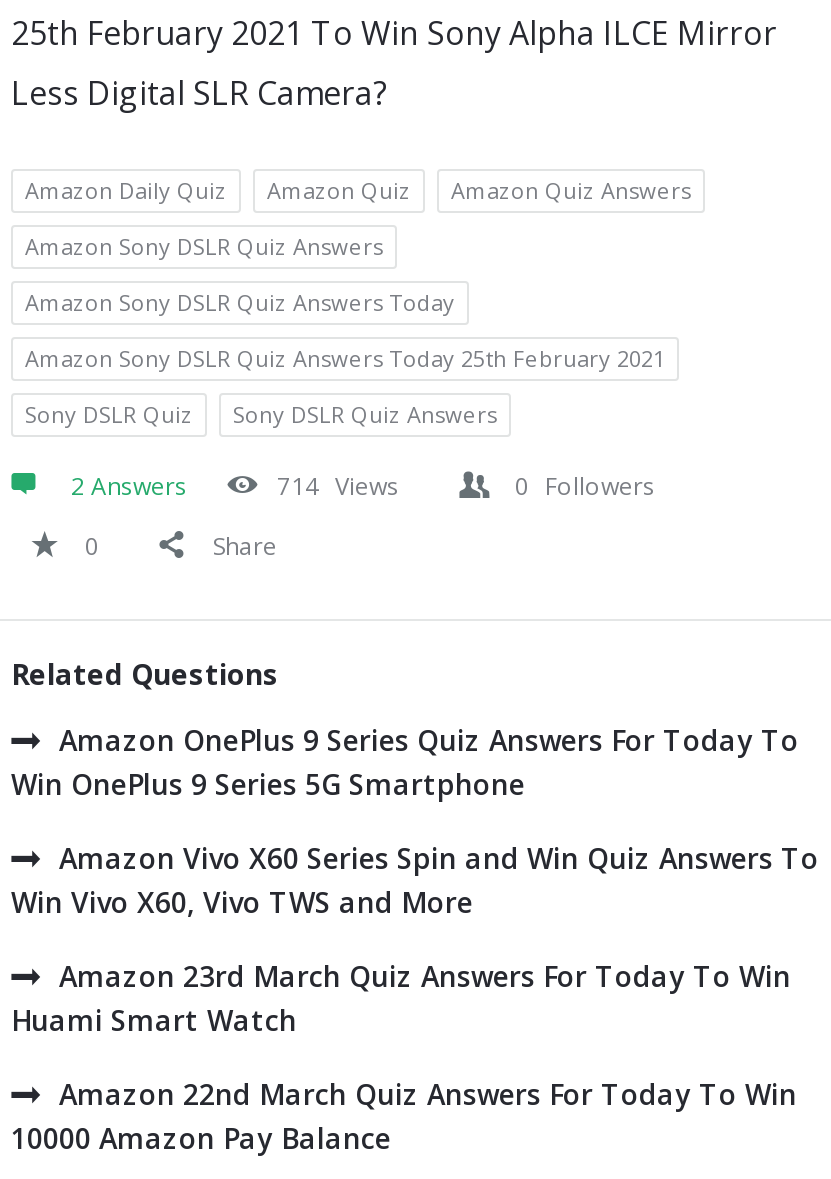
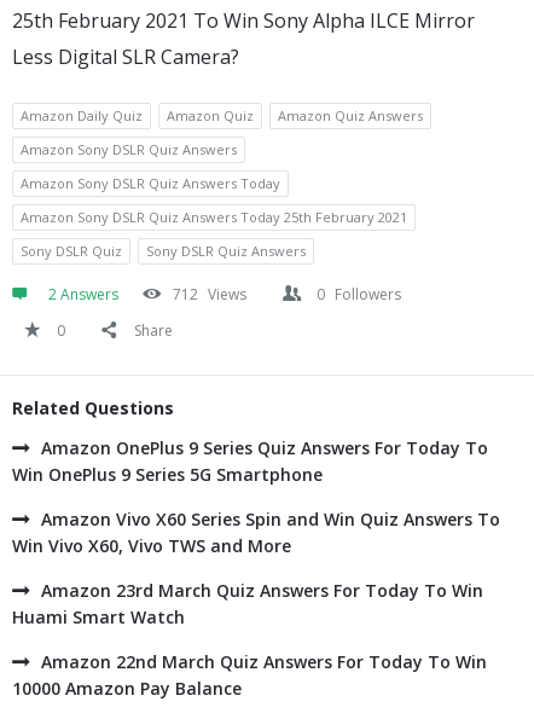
[277,468,399,502] 714 Views -> [173,284,246,304] 712 Views

